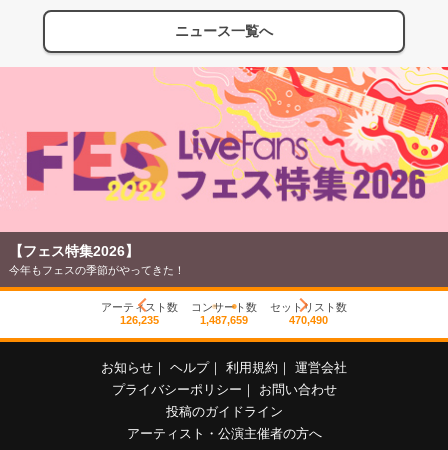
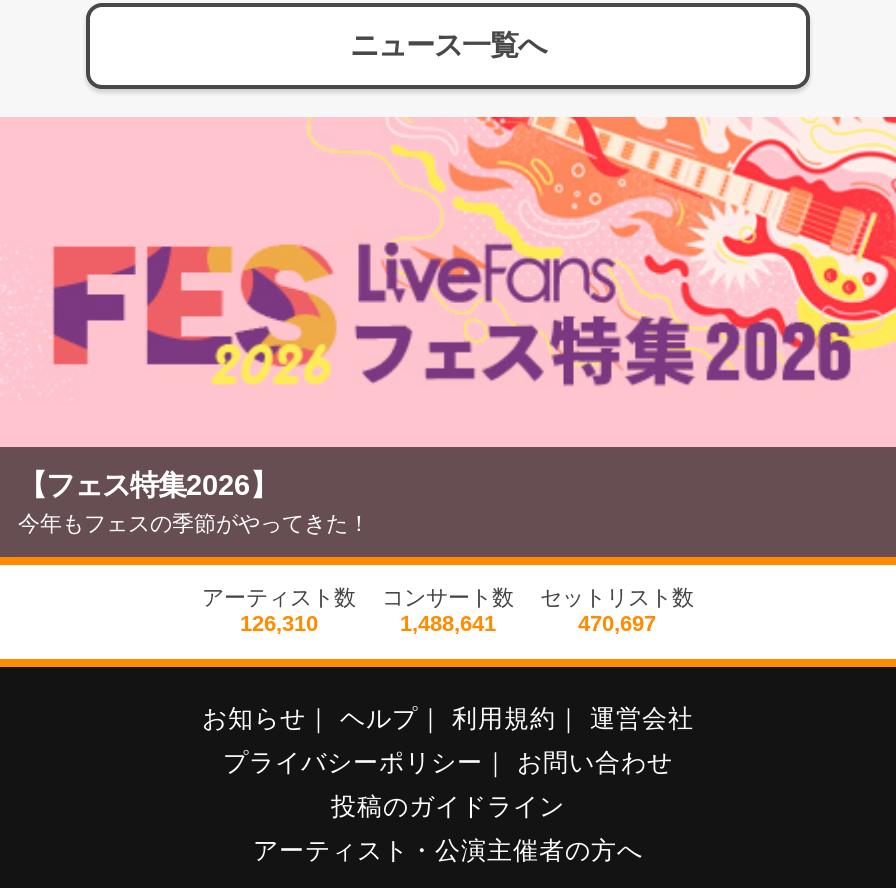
[120,314,159,326] 126,235 -> [240,611,318,635] 126,310
[200,314,248,326] 1,487,659 -> [400,611,496,635] 1,488,641
[289,314,328,326] 470,490 -> [578,611,656,635] 470,697

